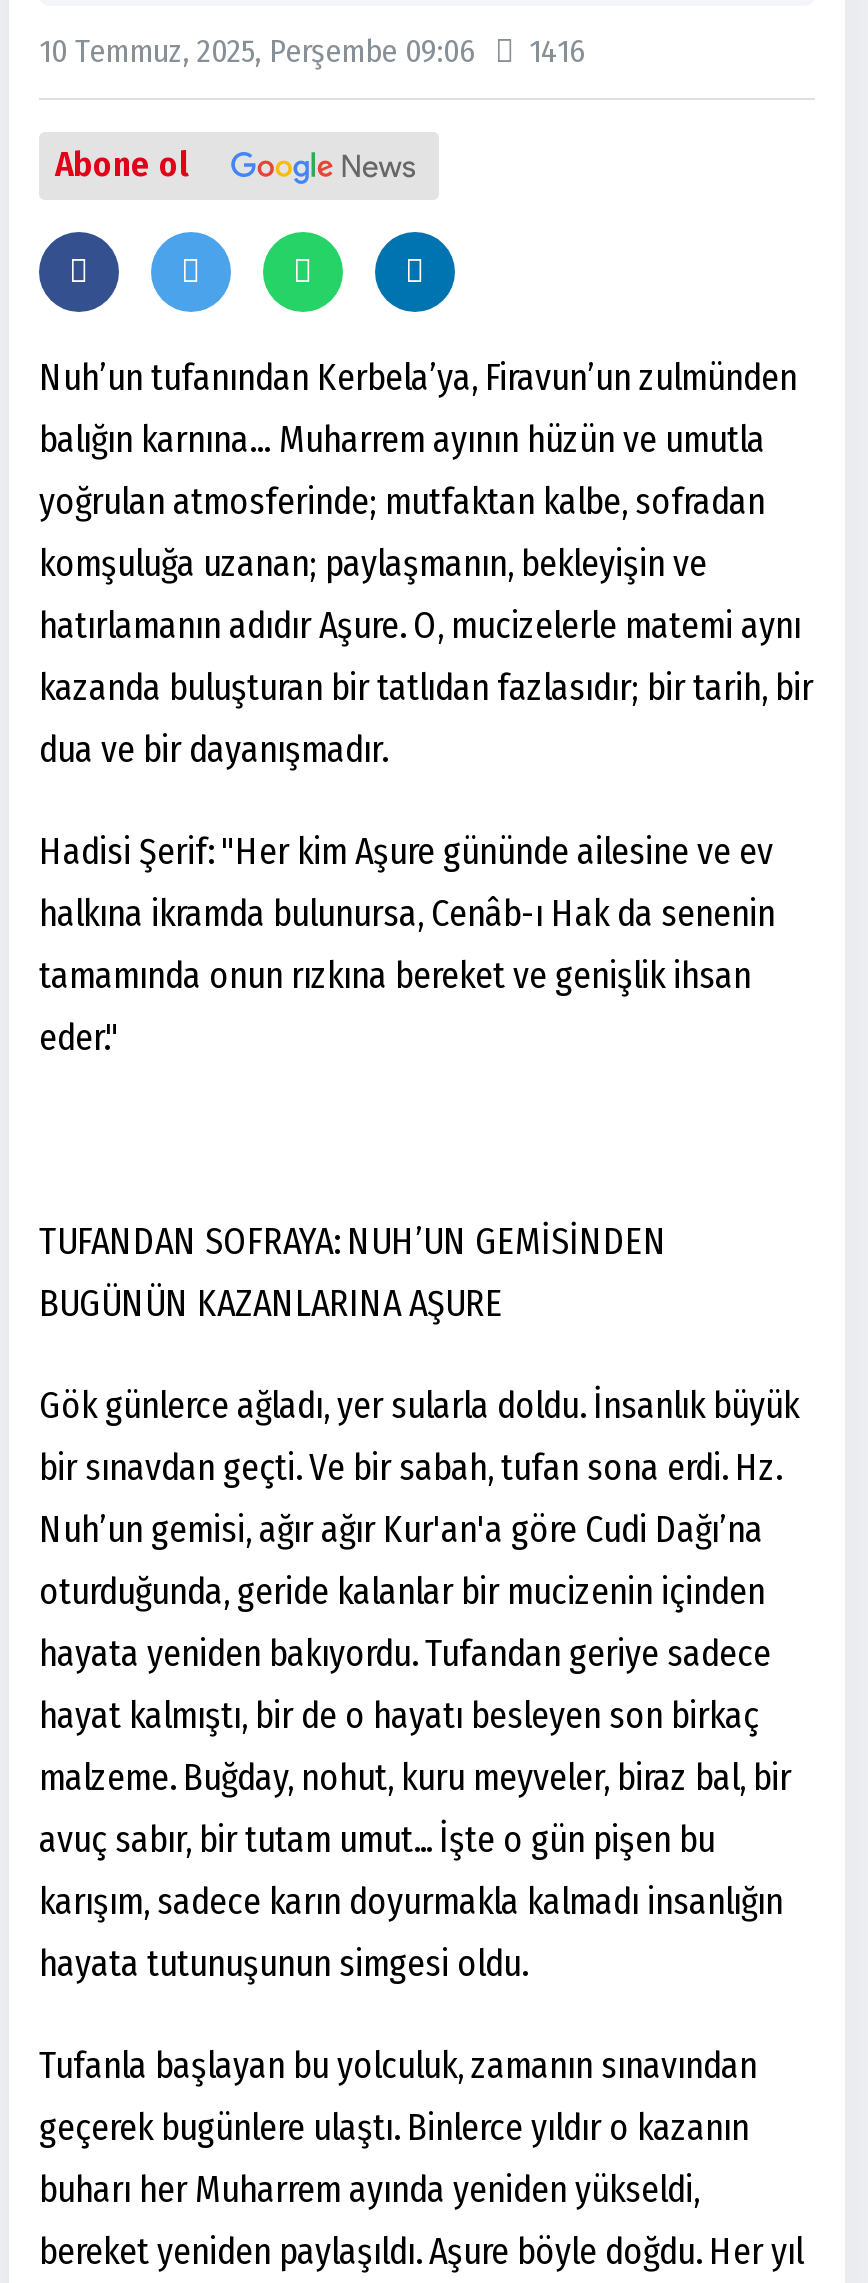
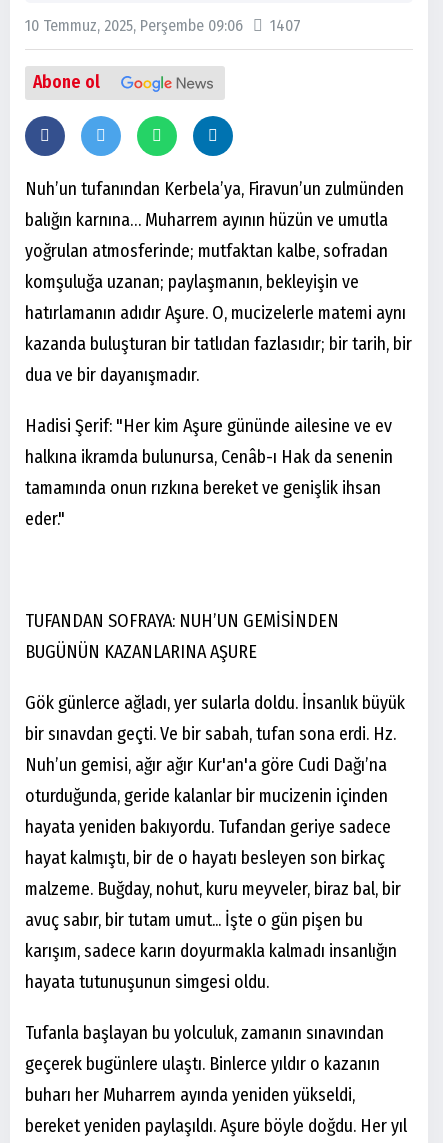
[39,31,585,69] 10 Temmuz, 2025, Perşembe 09:06 1416 -> [25,16,301,35] 10 Temmuz, 2025, Perşembe 09:06 1407

